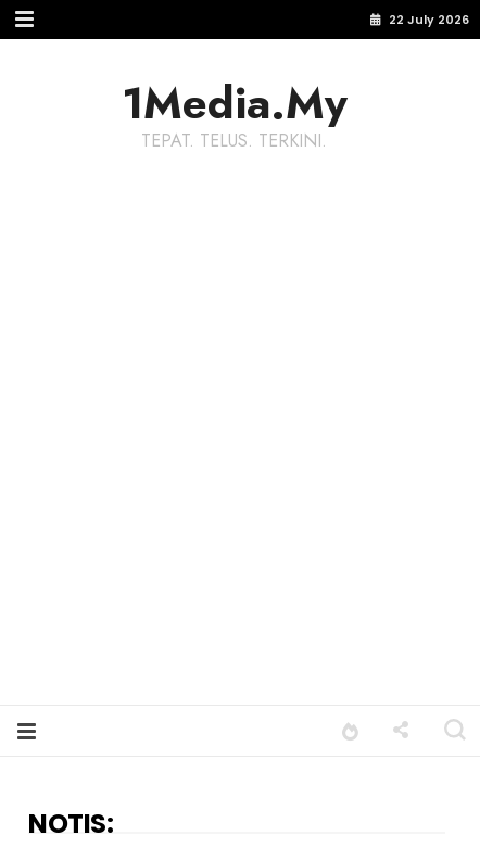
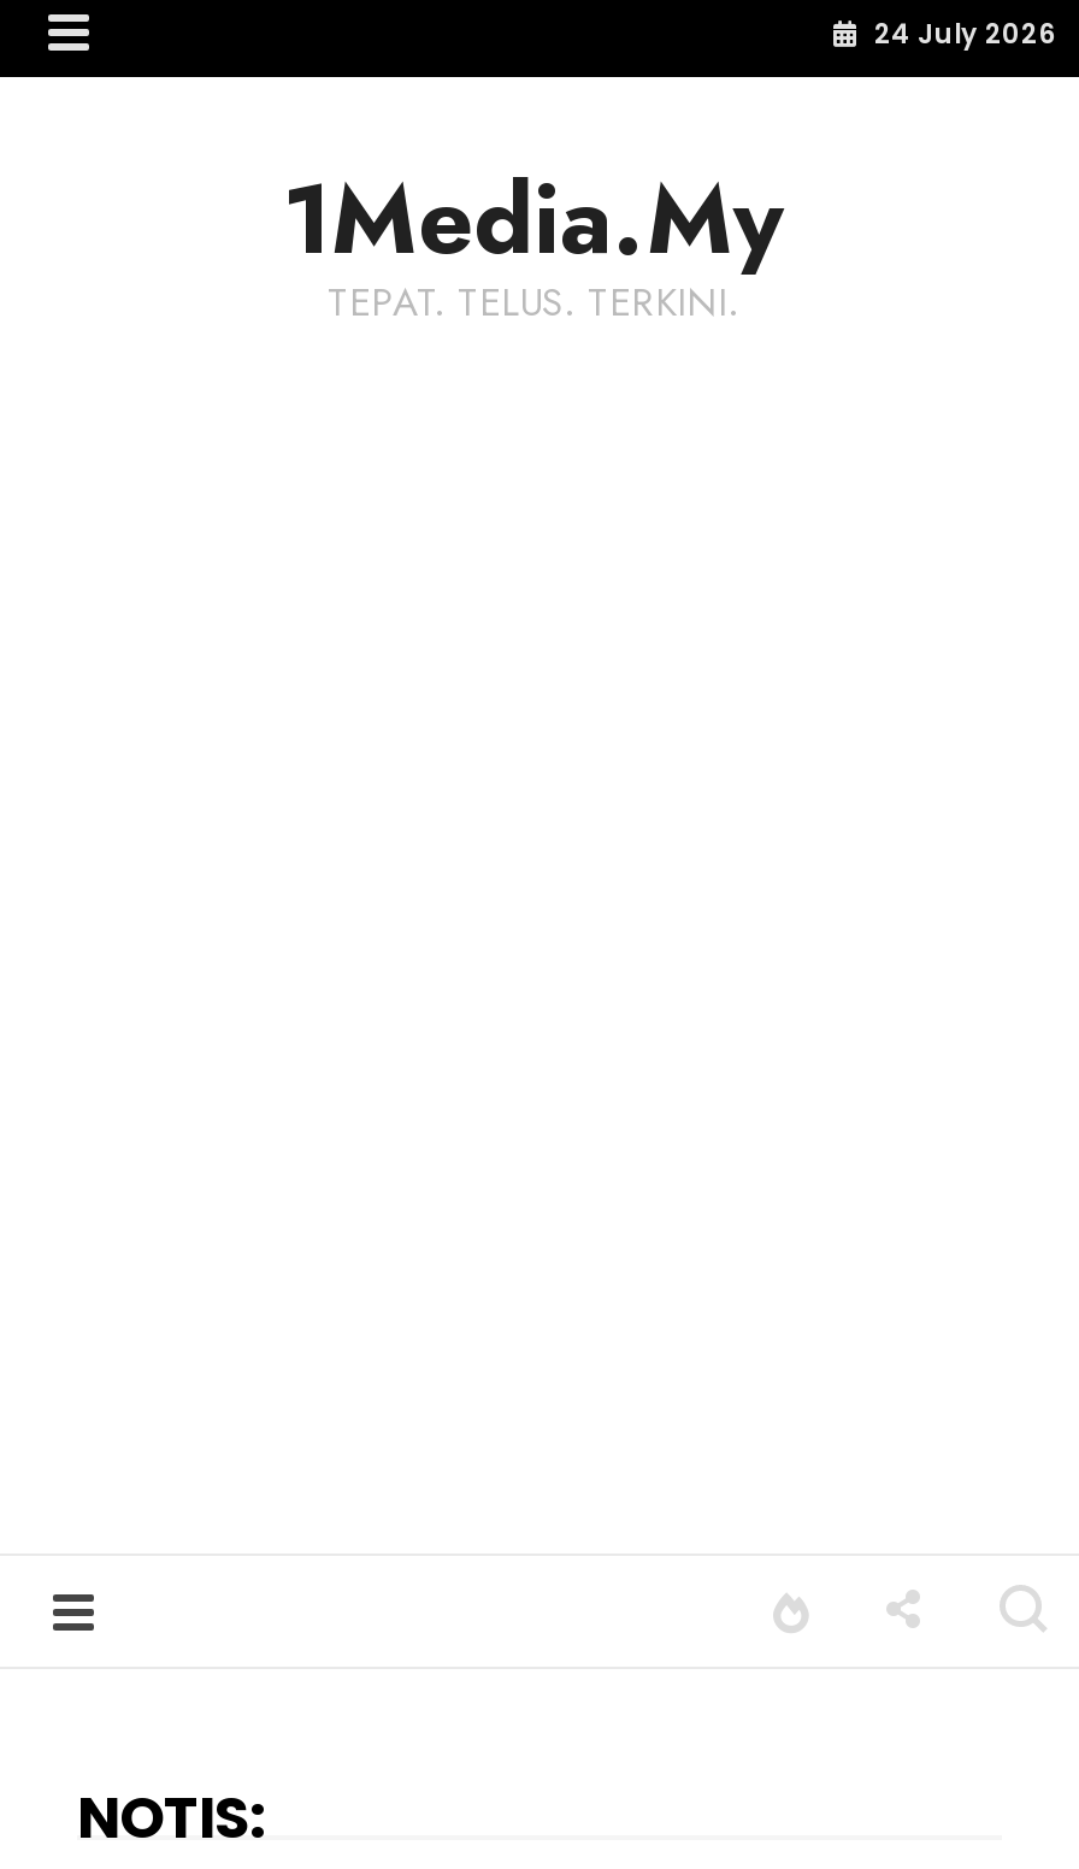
[389,11,469,28] 22 July 2026 -> [874,14,1055,53] 24 July 2026

